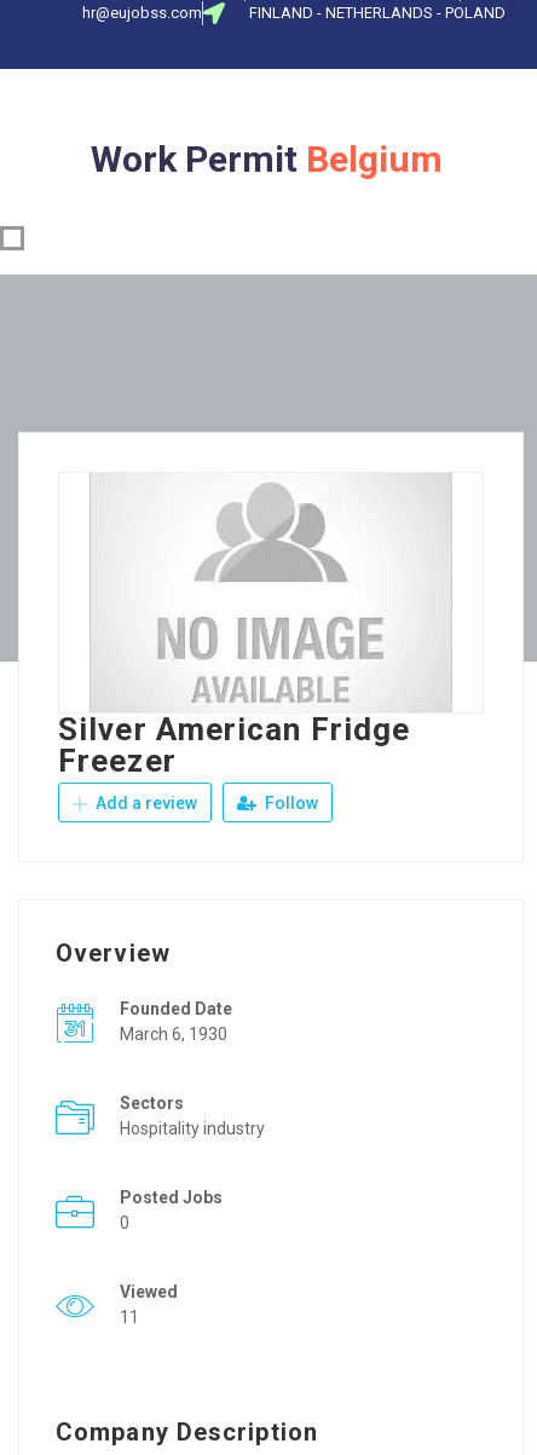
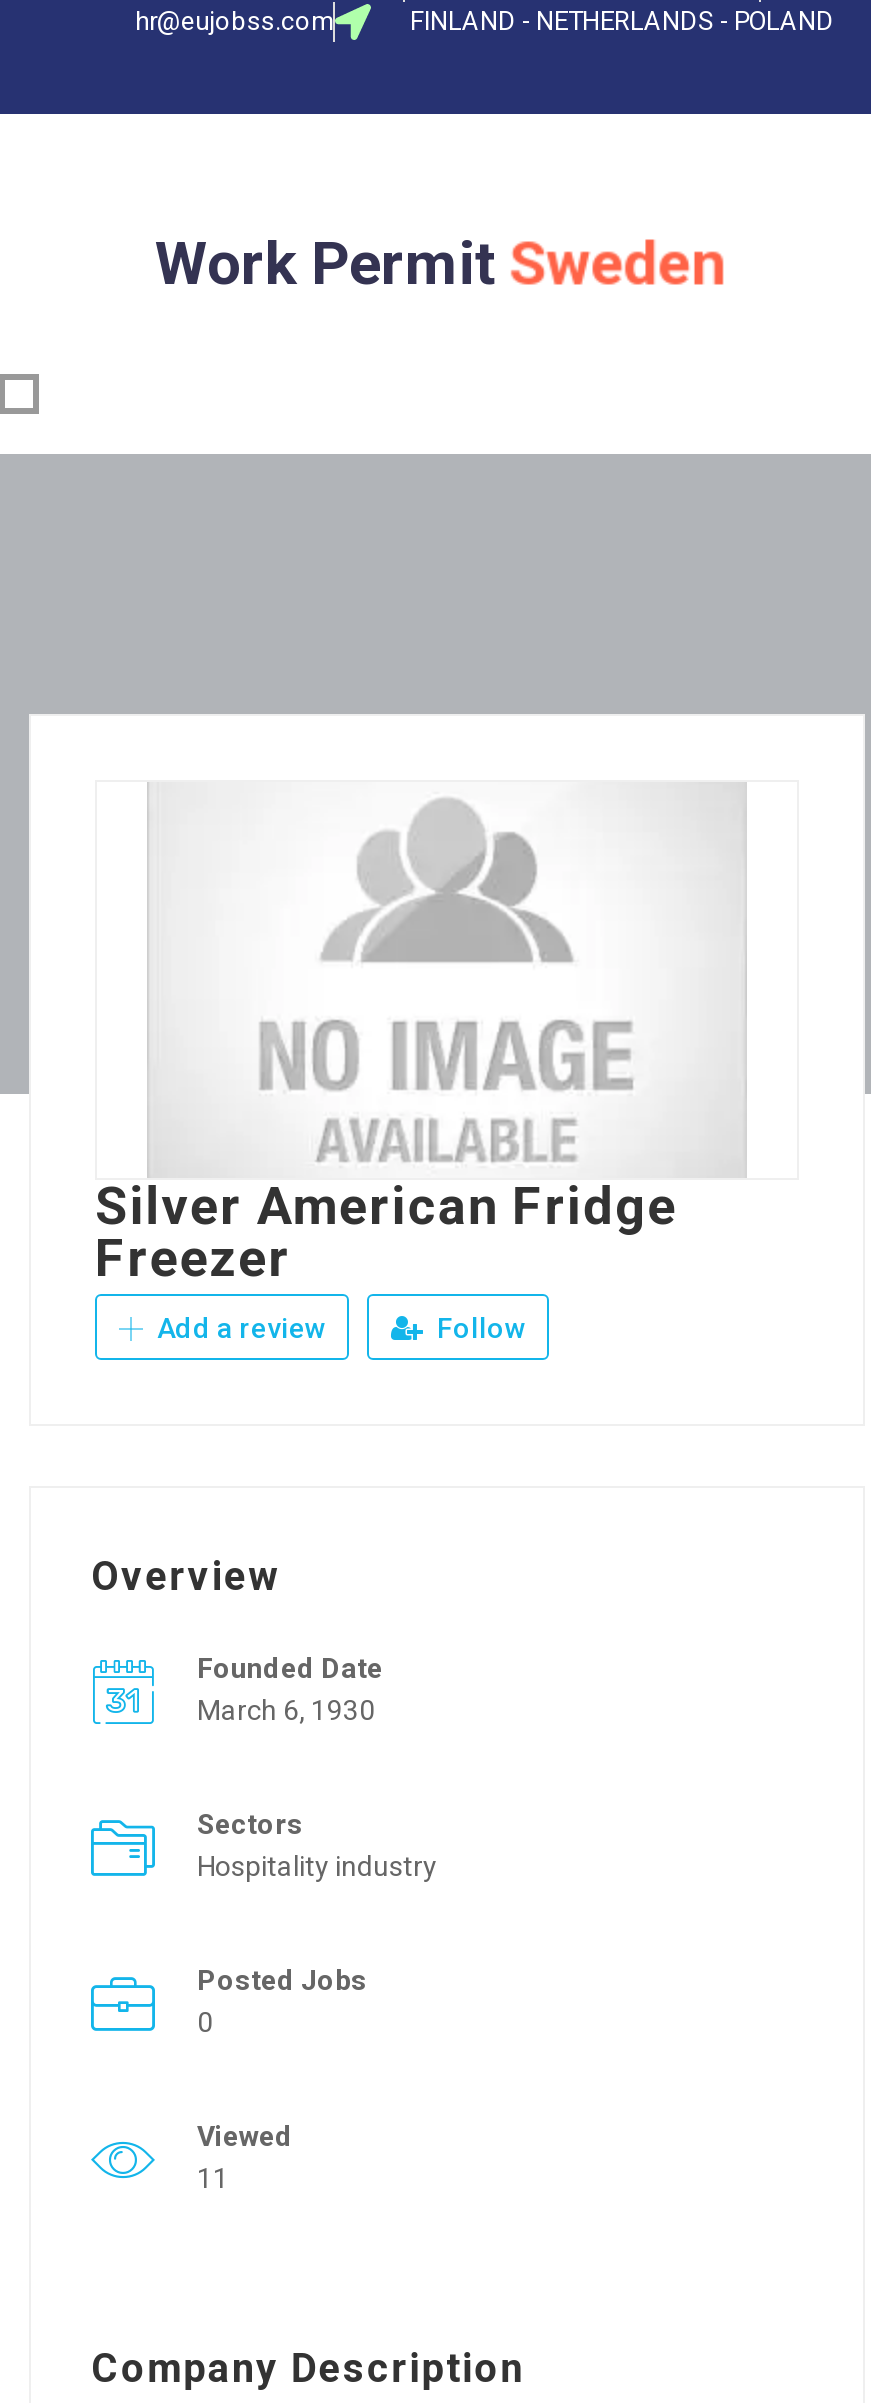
[91,138,443,180] Work Permit Belgium -> [155,228,725,298] Work Permit Sweden

